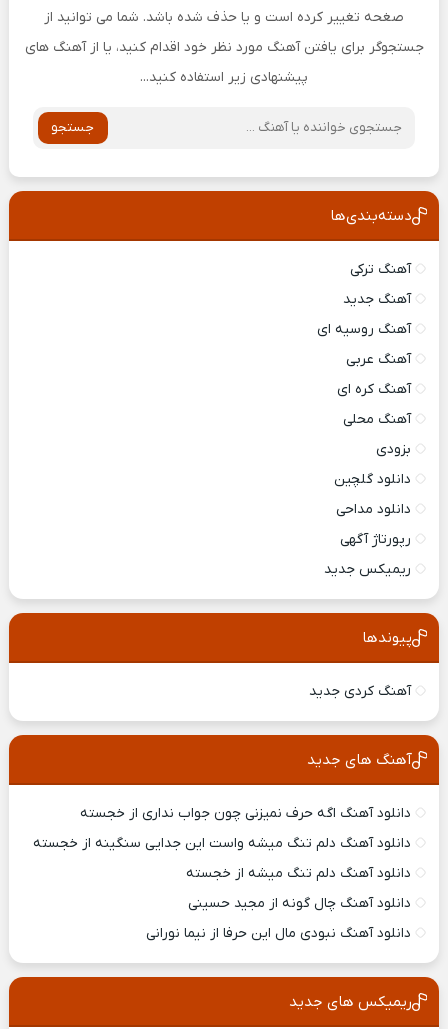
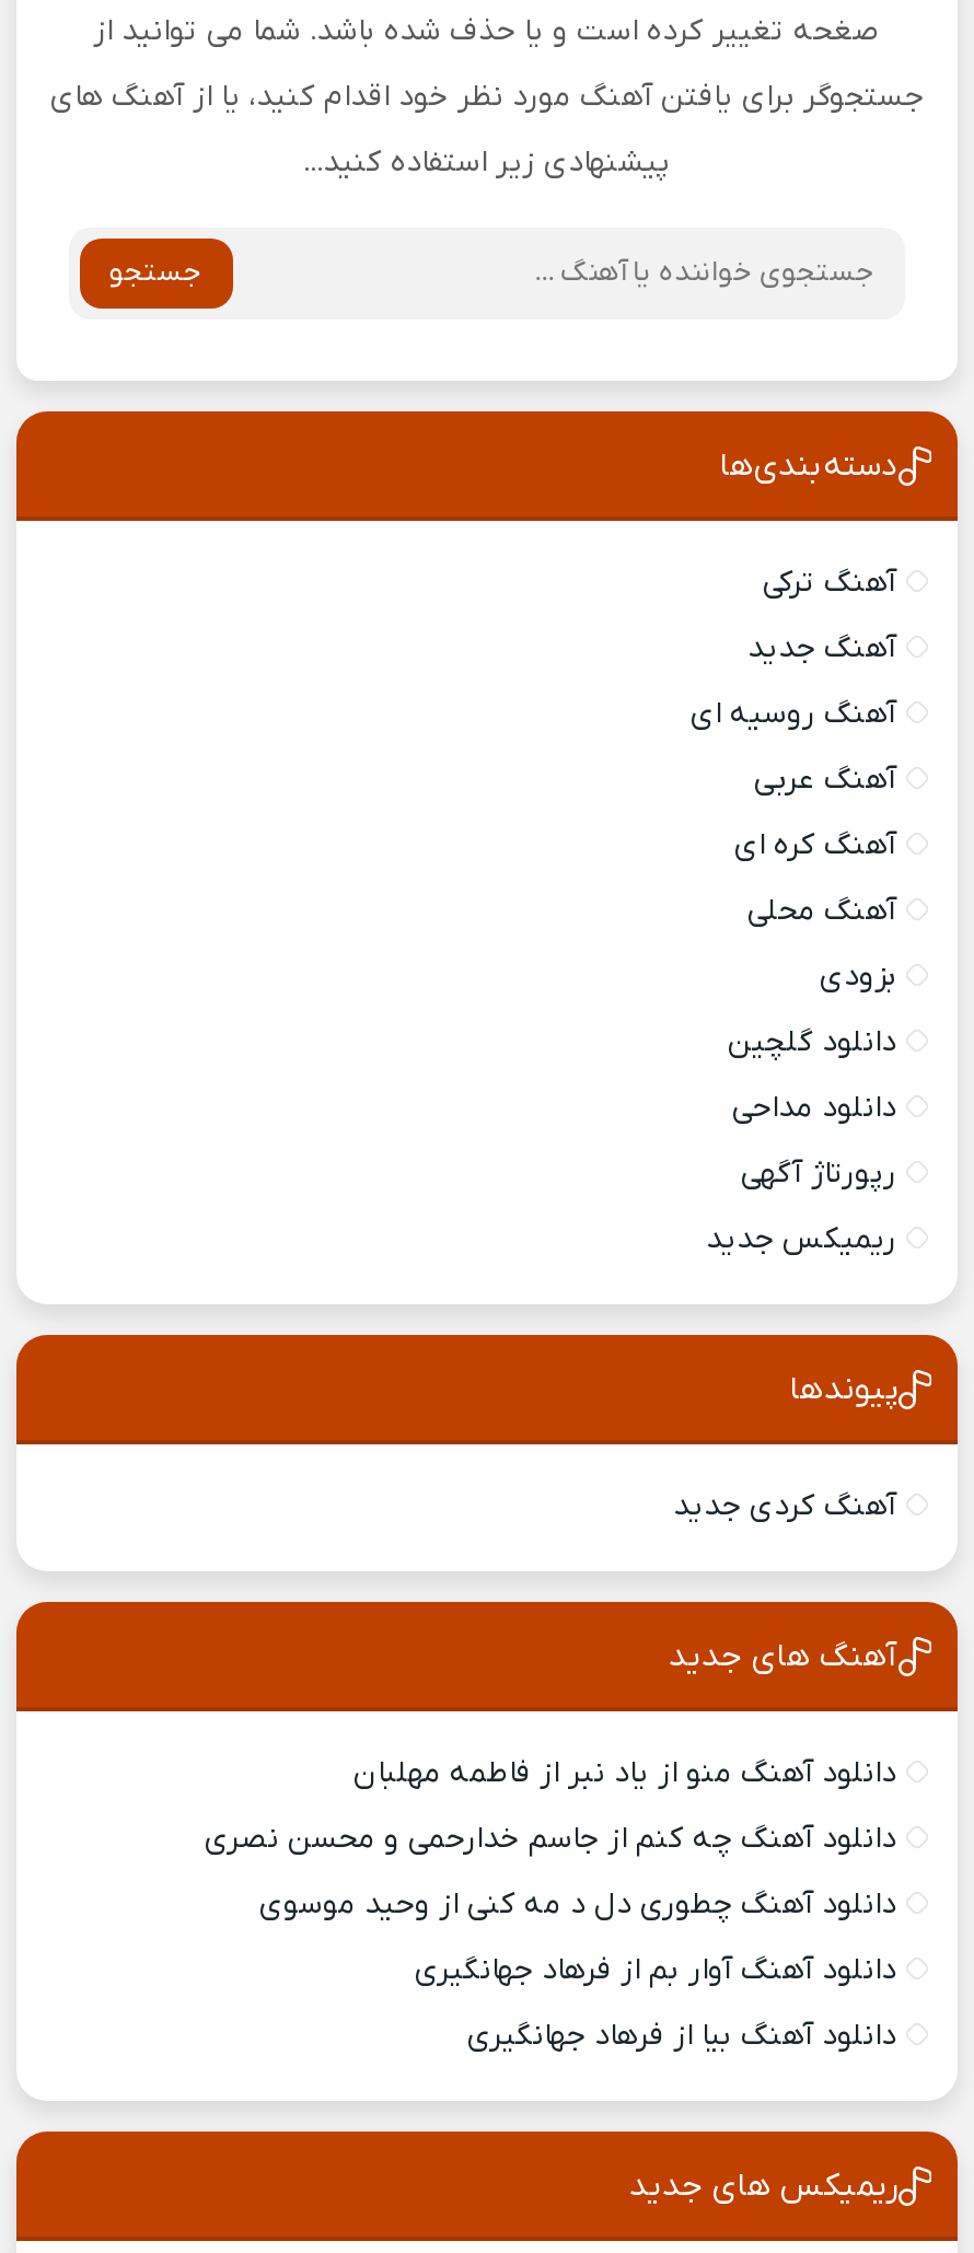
[80,804,411,823] دانلود آهنگ اگه حرف نمیزنی چون جواب نداری از خجسته -> [353,1753,896,1794] دانلود آهنگ منو از یاد نبر از فاطمه مهلبان
[33,834,411,853] دانلود آهنگ دلم تنگ میشه واست این جدایی سنگینه از خجسته -> [205,1818,896,1860] دانلود آهنگ چه کنم از جاسم خدارحمی و محسن نصری
[186,864,411,883] دانلود آهنگ دلم تنگ میشه از خجسته -> [259,1884,896,1926] دانلود آهنگ چطوری دل د مه کنی از وحید موسوی
[188,894,411,913] دانلود آهنگ چال گونه از مجید حسینی -> [415,1950,896,1991] دانلود آهنگ آوار بم از فرهاد جهانگیری
[146,924,411,943] دانلود آهنگ نبودی مال این حرفا از نیما نورانی -> [467,2015,896,2057] دانلود آهنگ بیا از فرهاد جهانگیری

